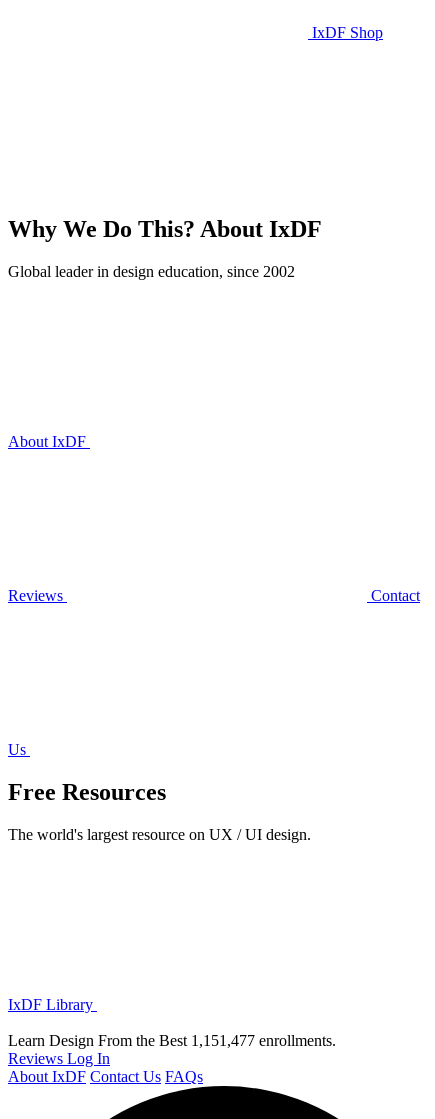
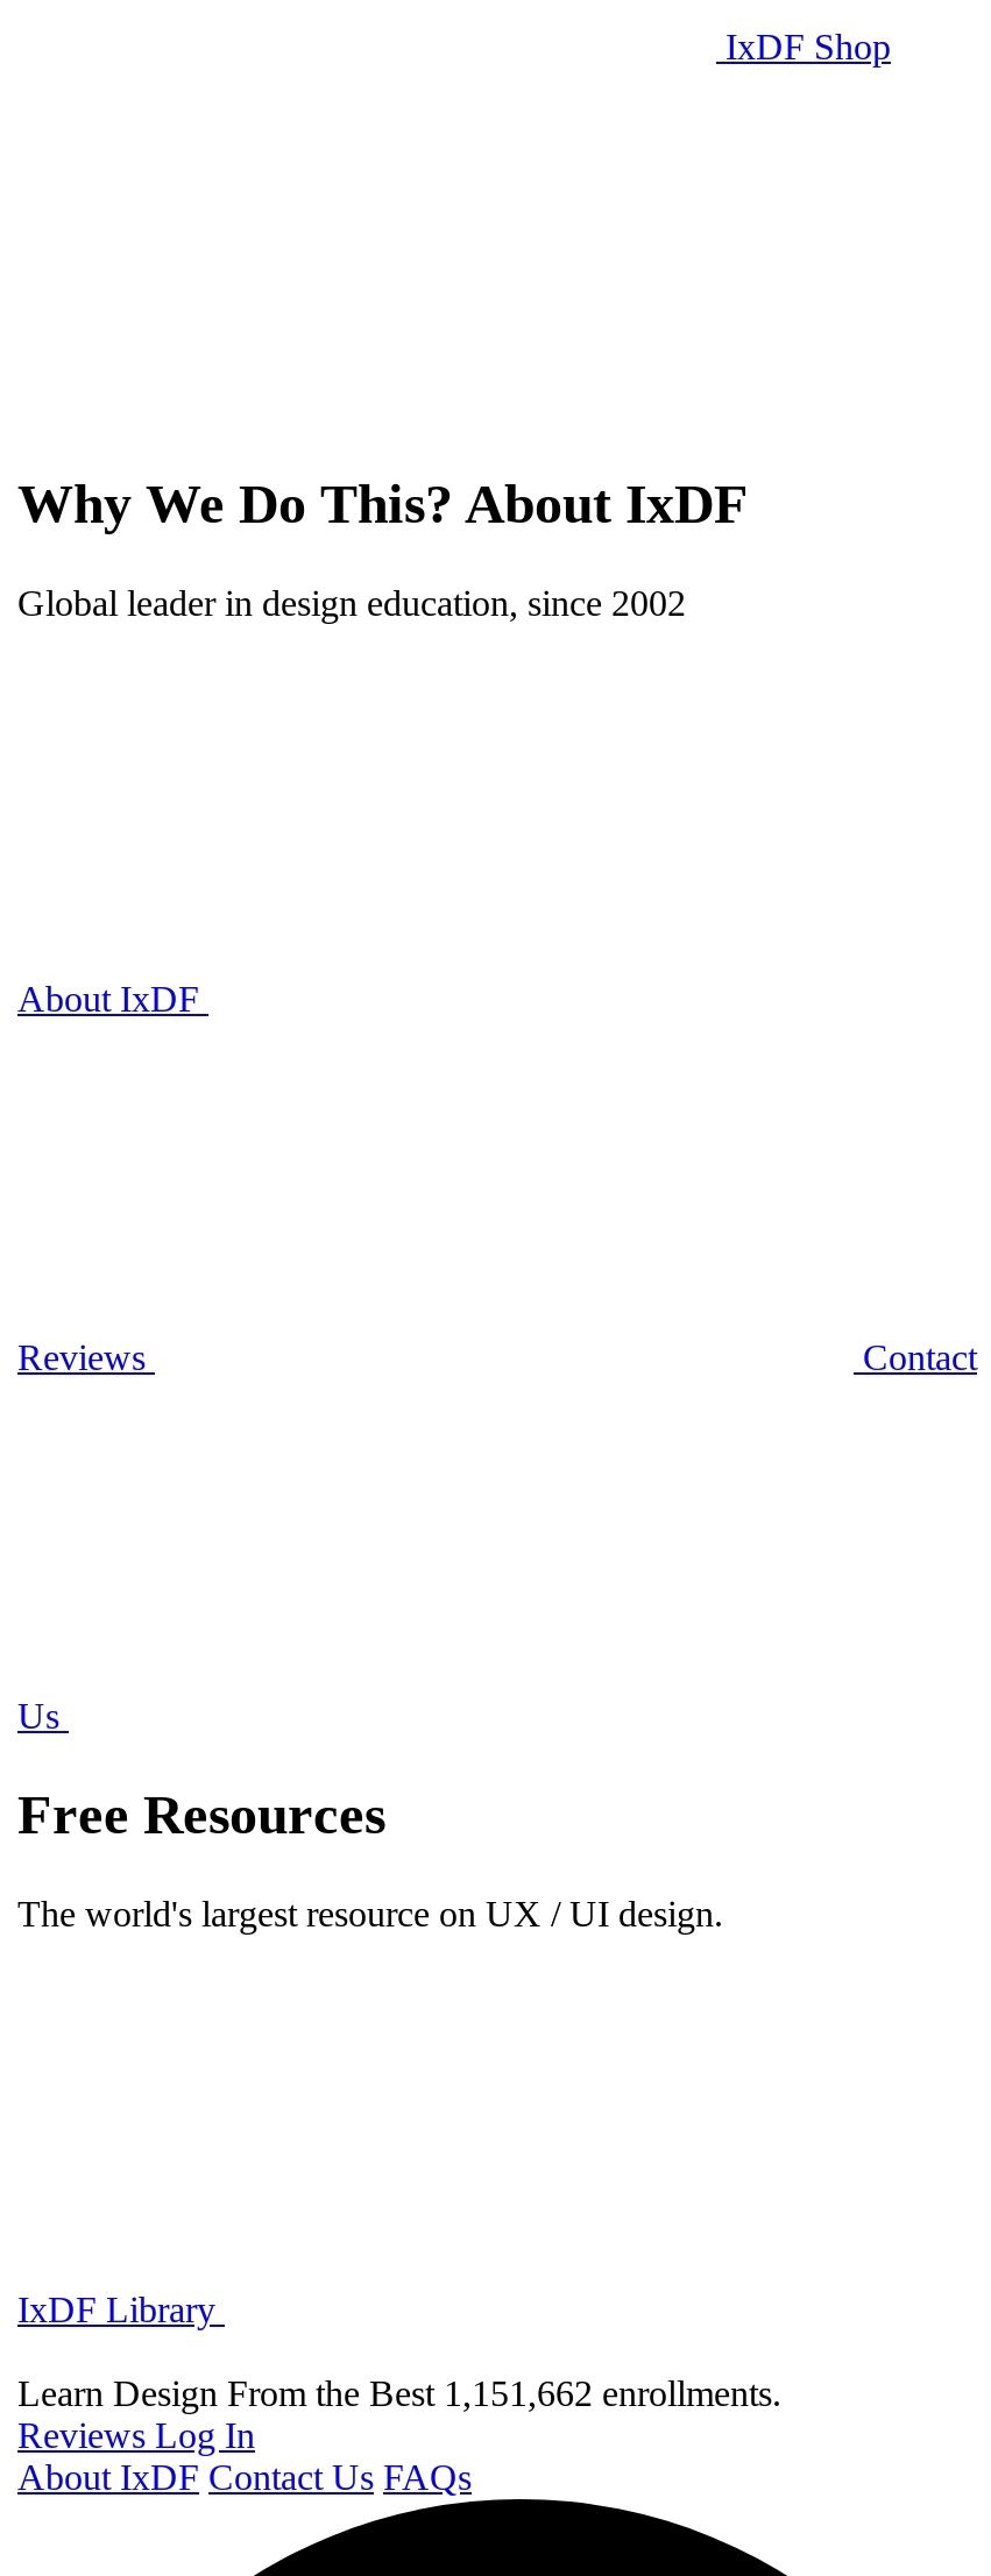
[8,1032,336,1049] Learn Design From the Best 1,151,477 enrollments. -> [17,2373,781,2412] Learn Design From the Best 1,151,662 enrollments.

